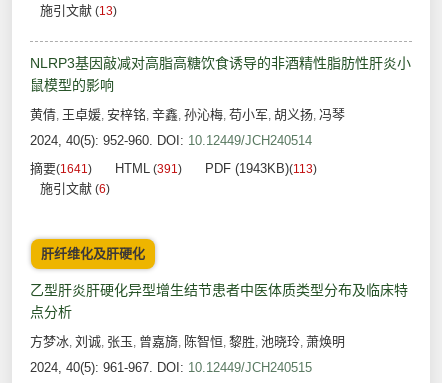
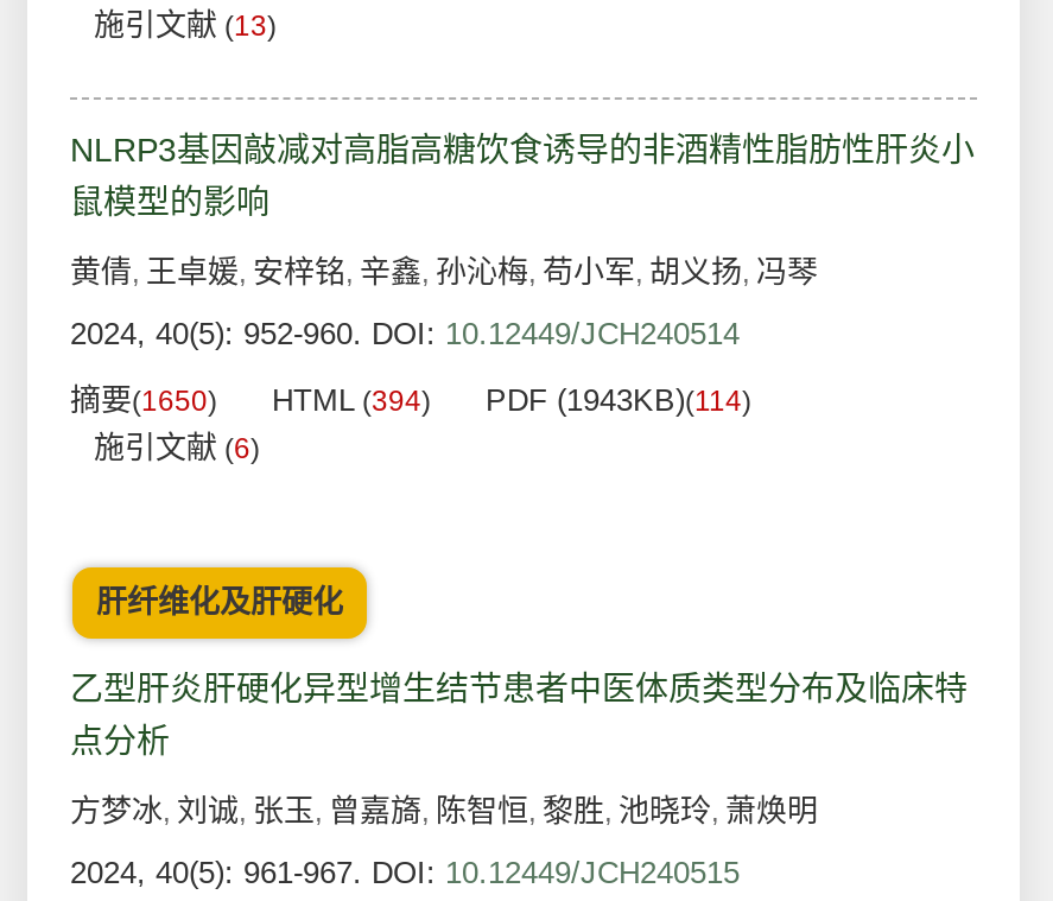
[30,161,92,176] 摘要(1641) -> [70,383,217,419] 摘要(1650)
[115,161,182,176] HTML (391) -> [272,383,431,419] HTML (394)
[205,161,317,176] PDF (1943KB)(113) -> [486,383,751,419] PDF (1943KB)(114)

